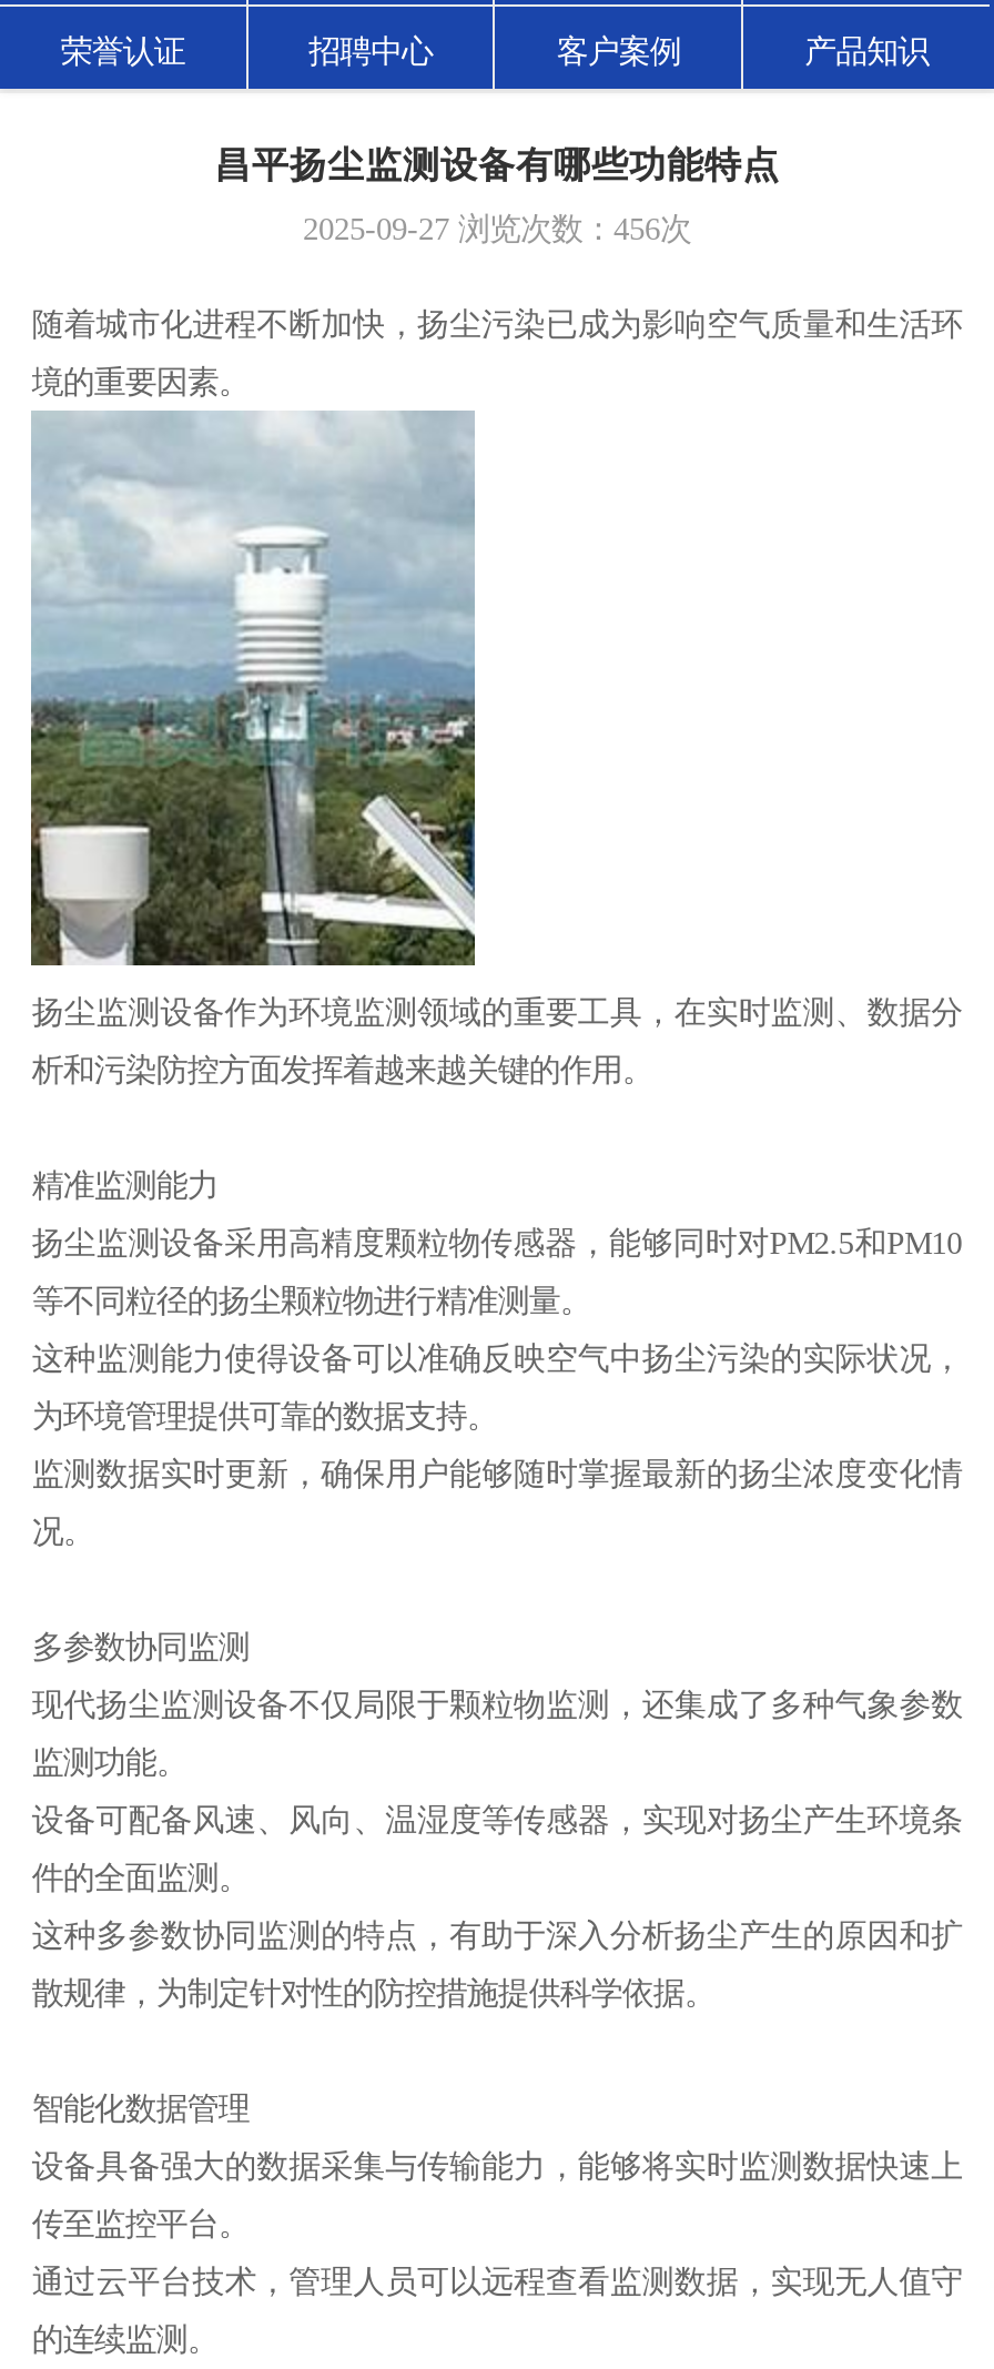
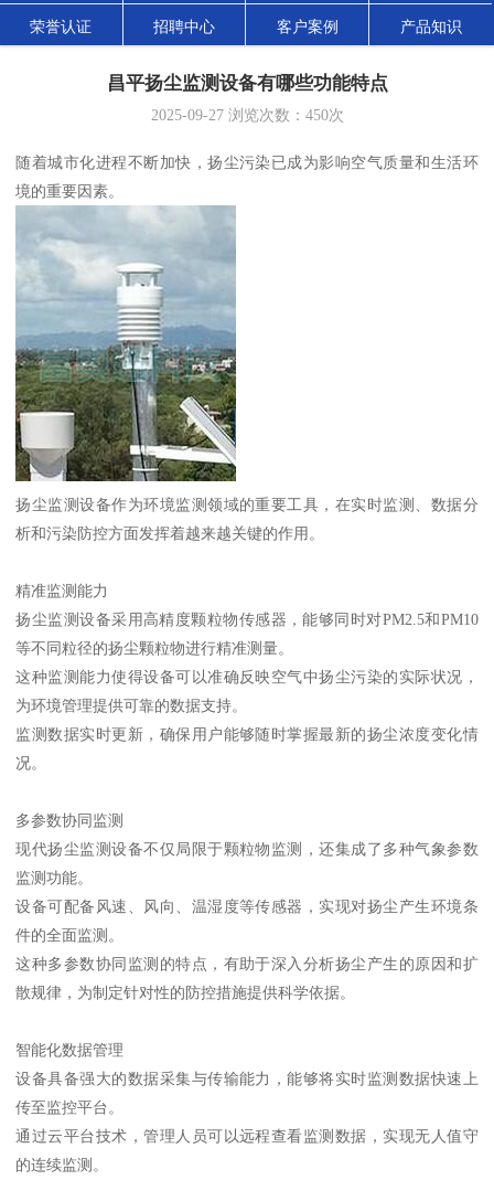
[303,212,691,247] 2025-09-27浏览次数：456次 -> [151,107,343,124] 2025-09-27浏览次数：450次

